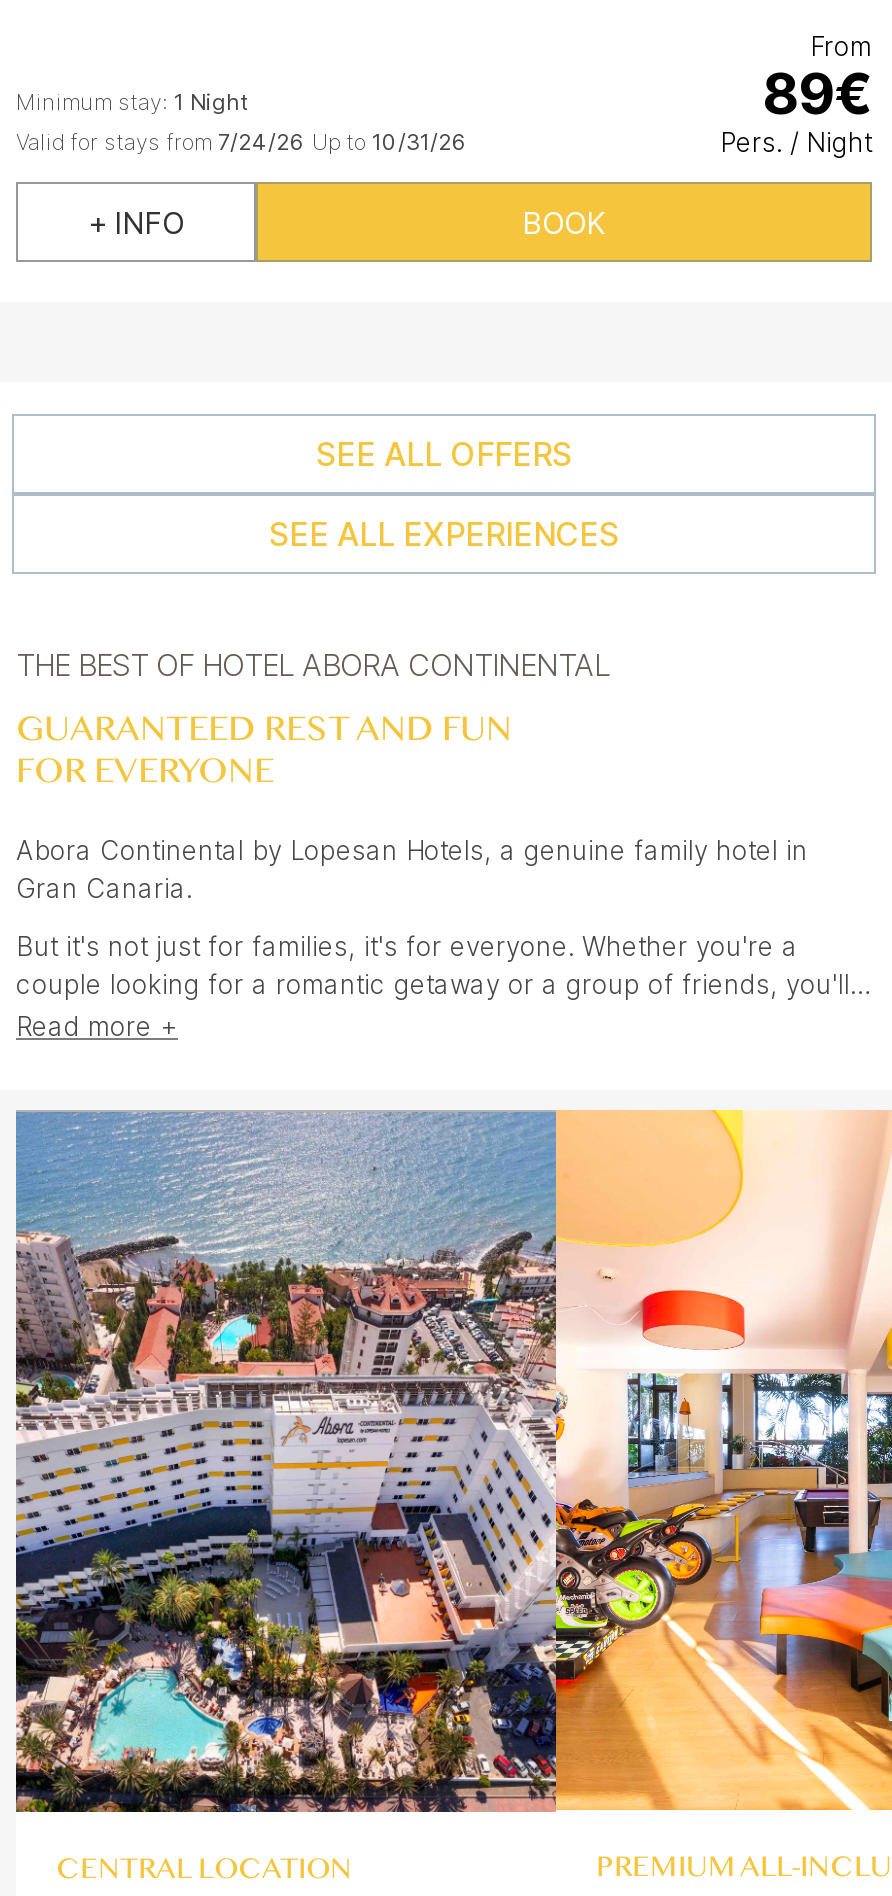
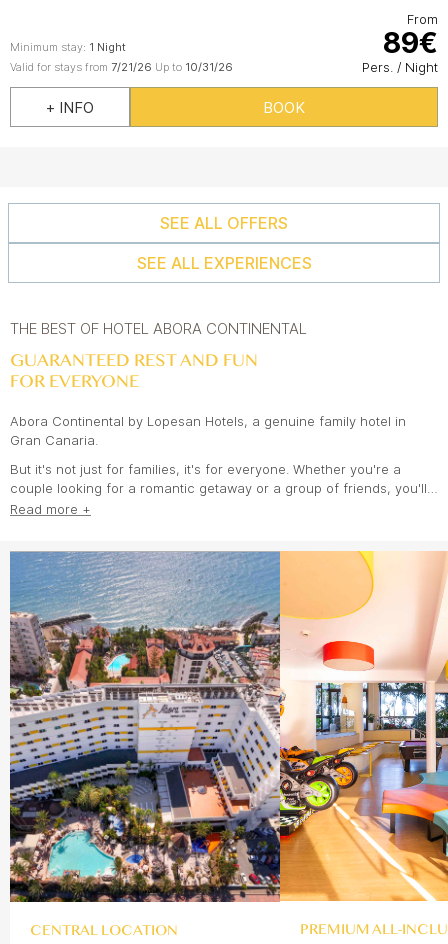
[16,128,468,156] Valid for stays from 7/24/26 Up to 10/31/26 -> [10,60,233,74] Valid for stays from 7/21/26 Up to 10/31/26

